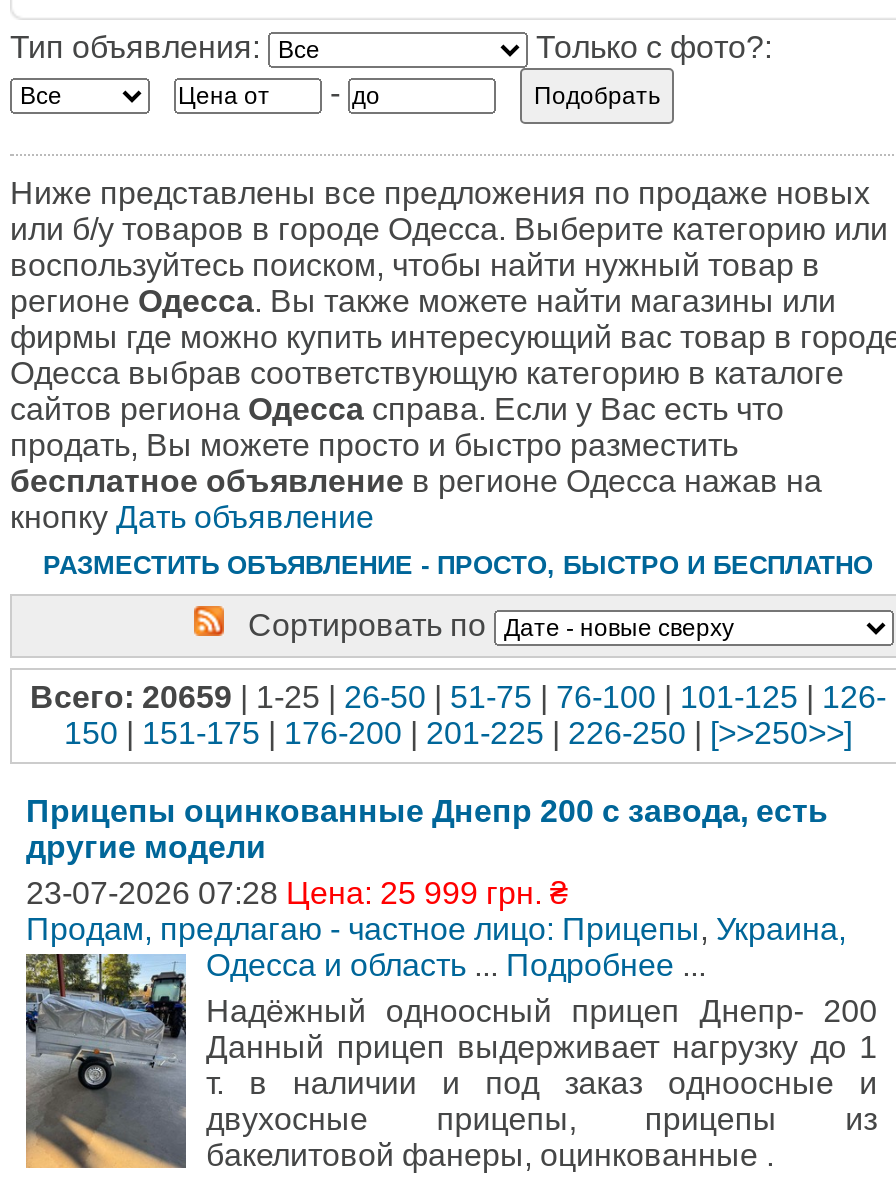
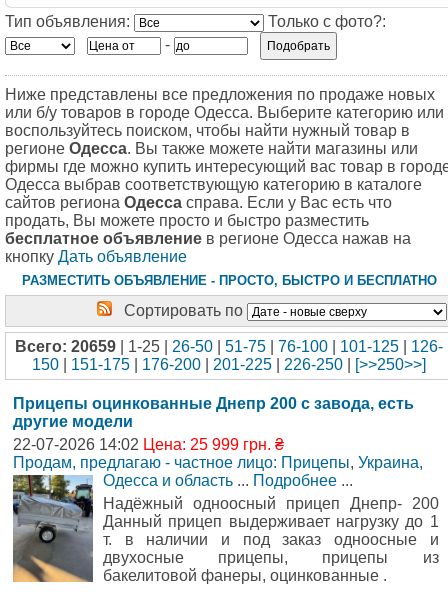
[26,876,568,910] 23-07-2026 07:28 Цена: 25 999 грн. ₴ -> [13,436,284,453] 22-07-2026 14:02 Цена: 25 999 грн. ₴

